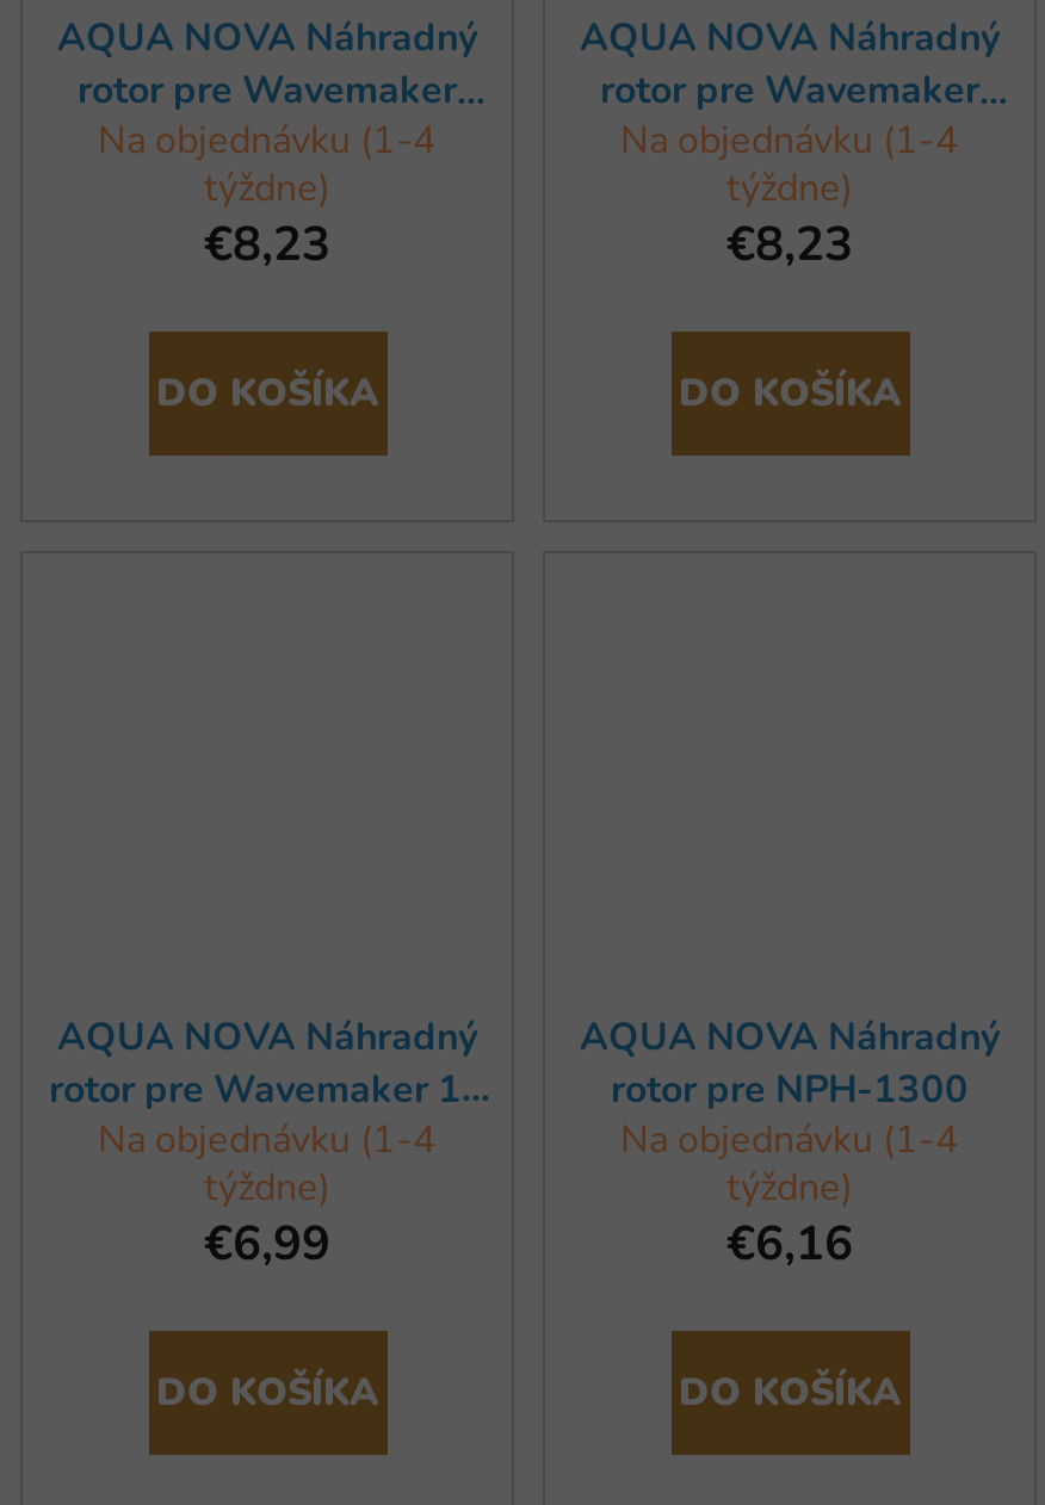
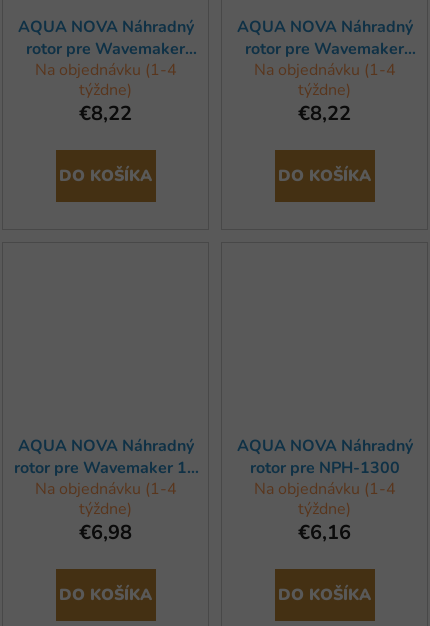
[204,213,330,278] €8,23 -> [79,100,132,127] €8,22
[726,213,853,278] €8,23 -> [298,100,351,127] €8,22
[204,1210,330,1275] €6,99 -> [79,518,132,545] €6,98

